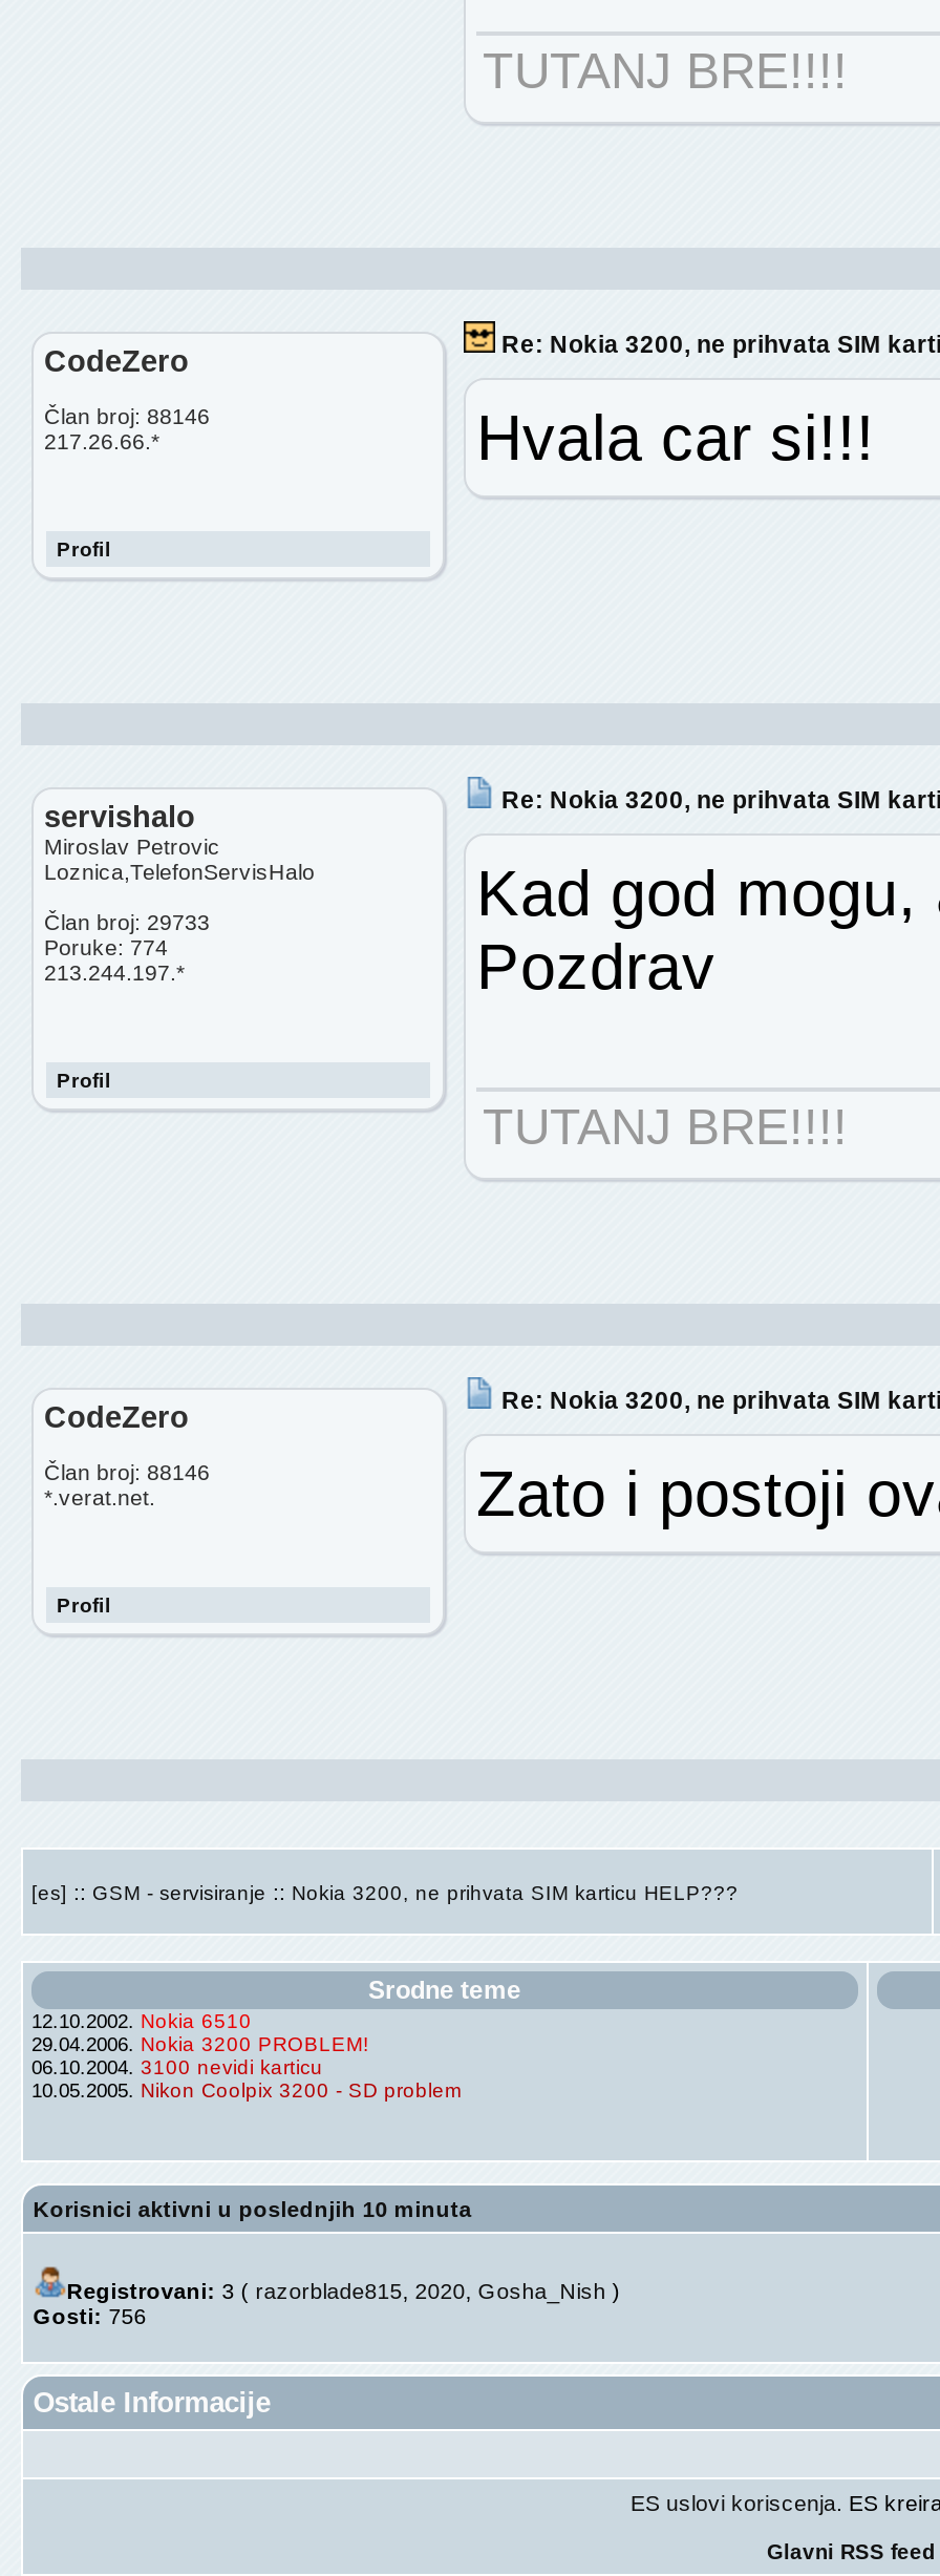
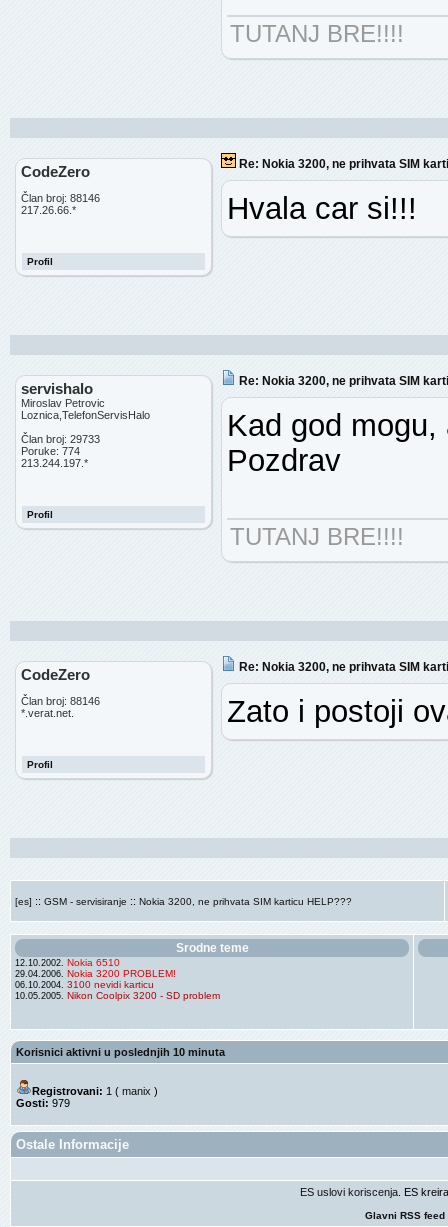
[33,2279,621,2329] Registrovani: 3 (razorblade815, 2020, Gosha_Nish) | Gosti:756 -> [16,1085,158,1109] Registrovani: 1 (manix) | Gosti:979

